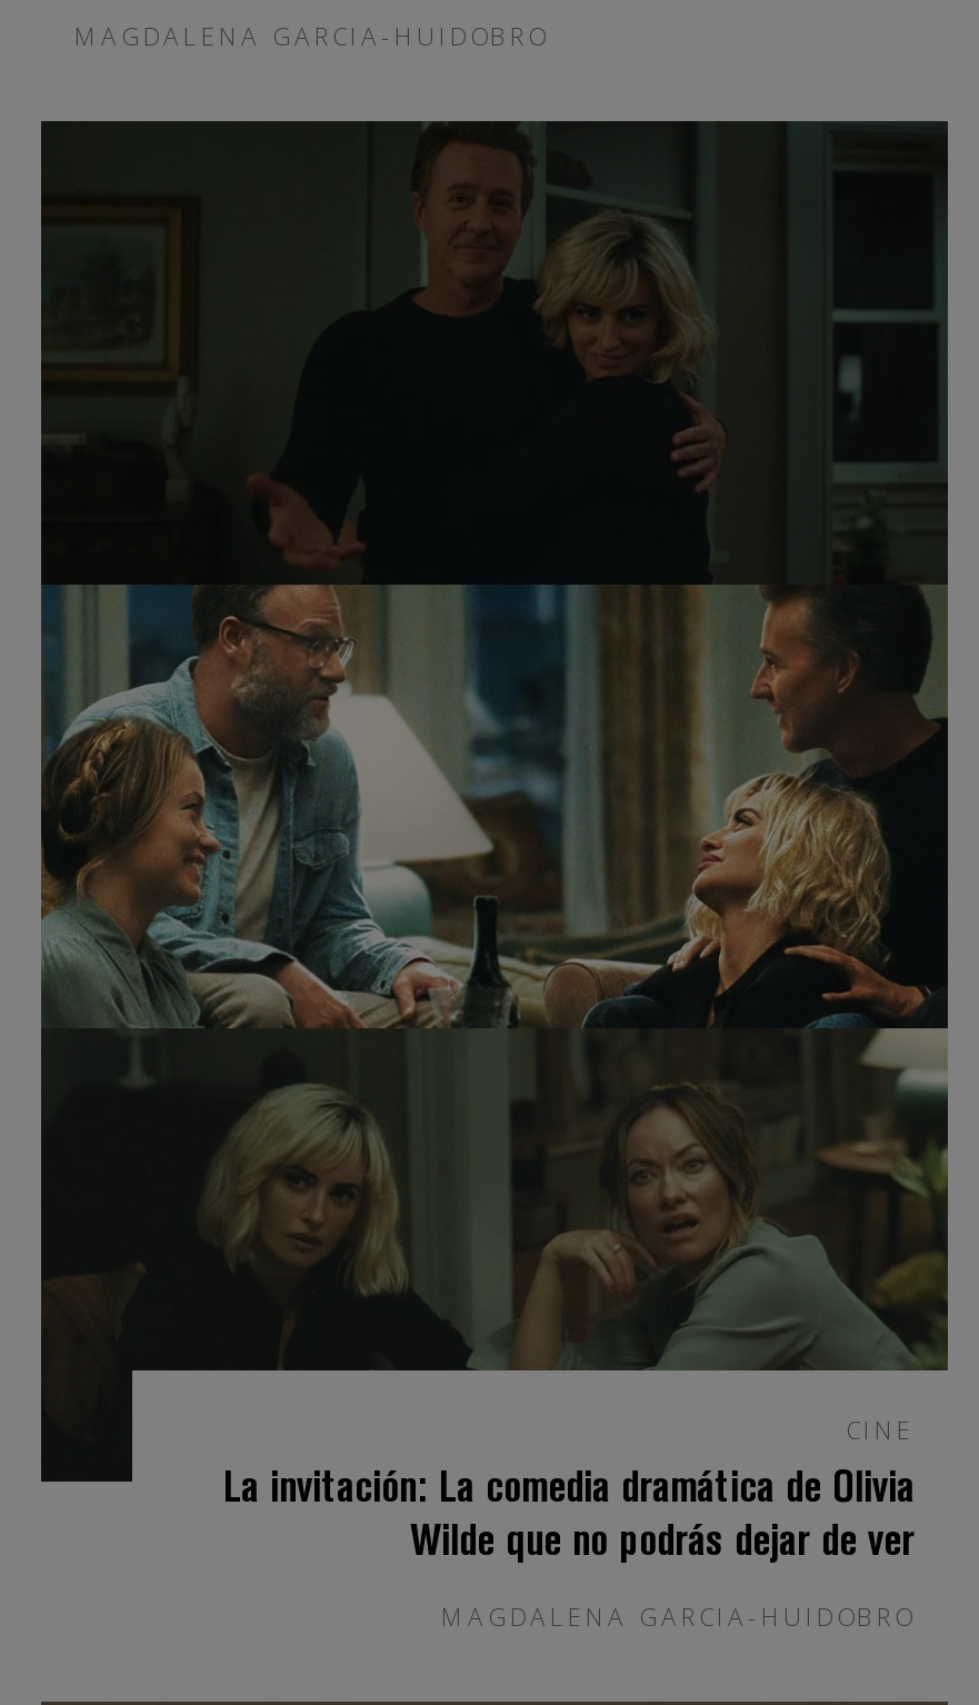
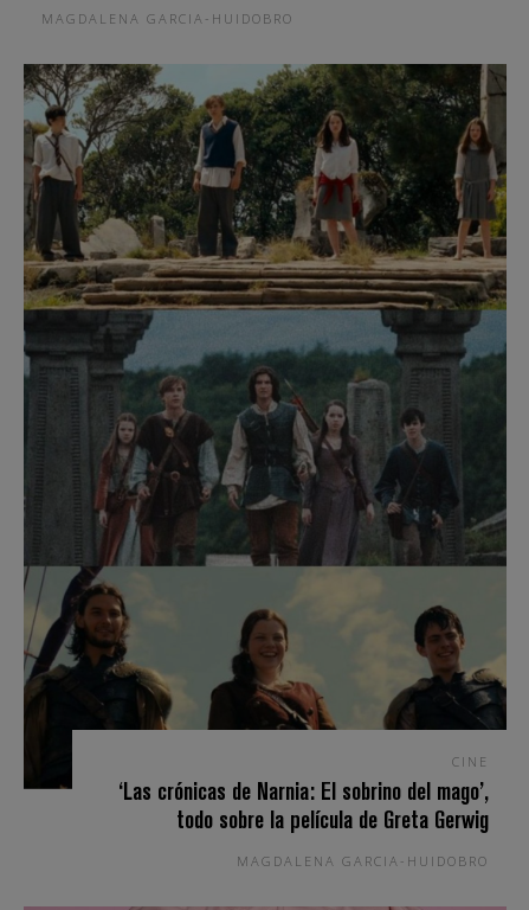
[39,119,950,1567] [image] | La invitación: La comedia dramática de Olivia | Wilde que no podrás dejar de ver -> [22,63,508,835] [image] | ‘Las crónicas de Narnia: El sobrino del mago’, | todo sobre la película de Greta Gerwig

